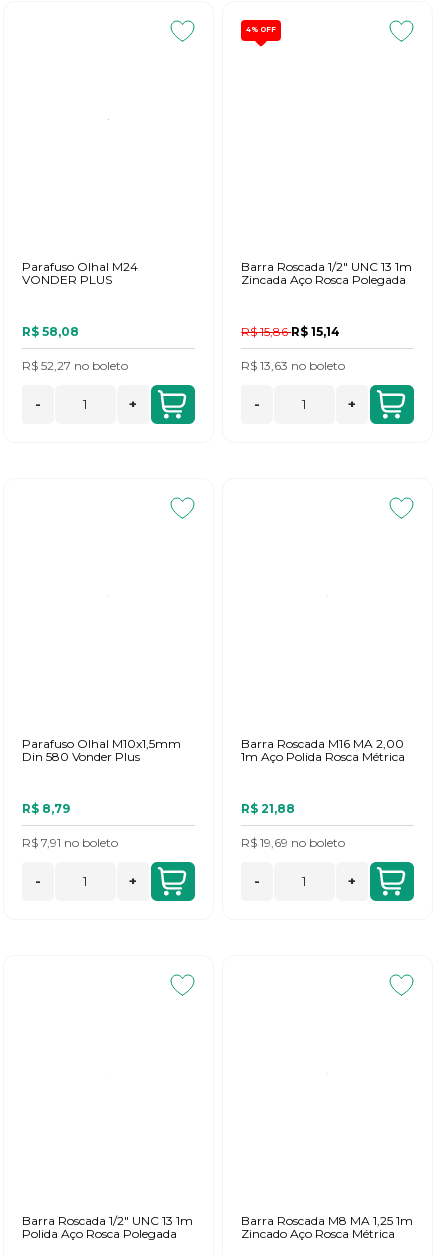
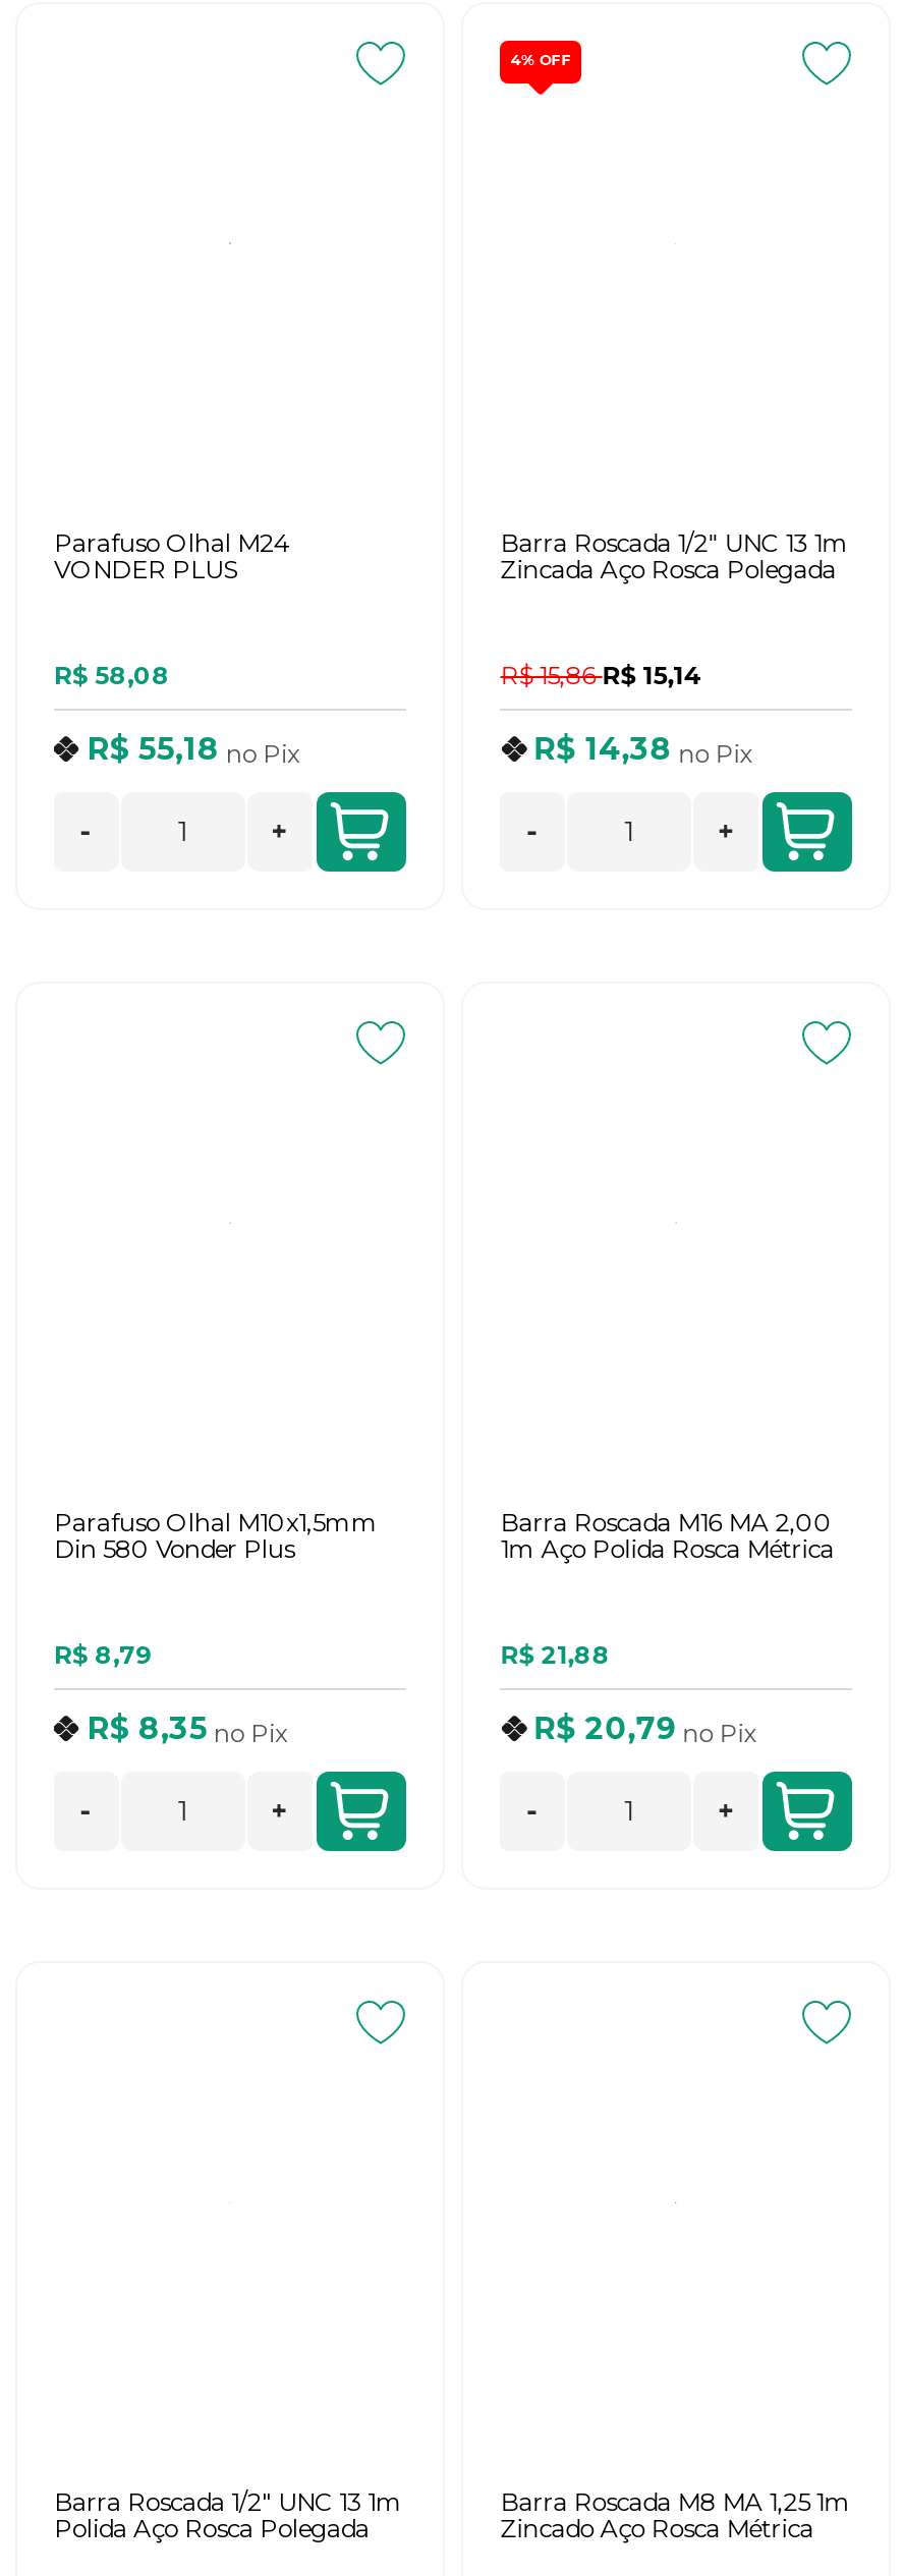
[22,358,128,373] R$ 52,27 no boleto -> [88,729,299,768] R$ 55,18 no Pix
[241,358,345,373] R$ 13,63 no boleto -> [534,729,752,768] R$ 14,38 no Pix
[22,835,118,850] R$ 7,91 no boleto -> [88,1708,287,1747] R$ 8,35 no Pix
[241,835,345,850] R$ 19,69 no boleto -> [534,1708,756,1747] R$ 20,79 no Pix

